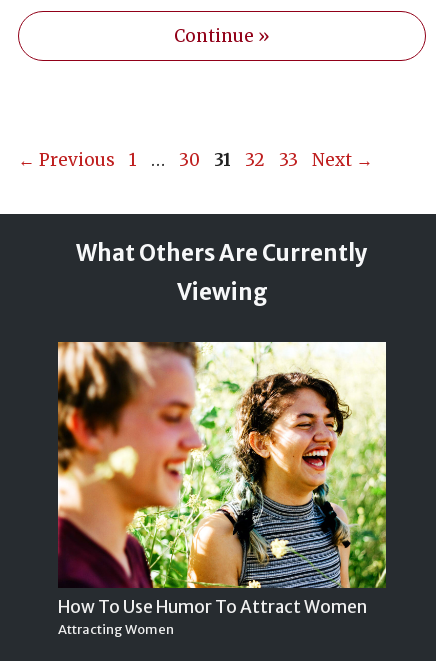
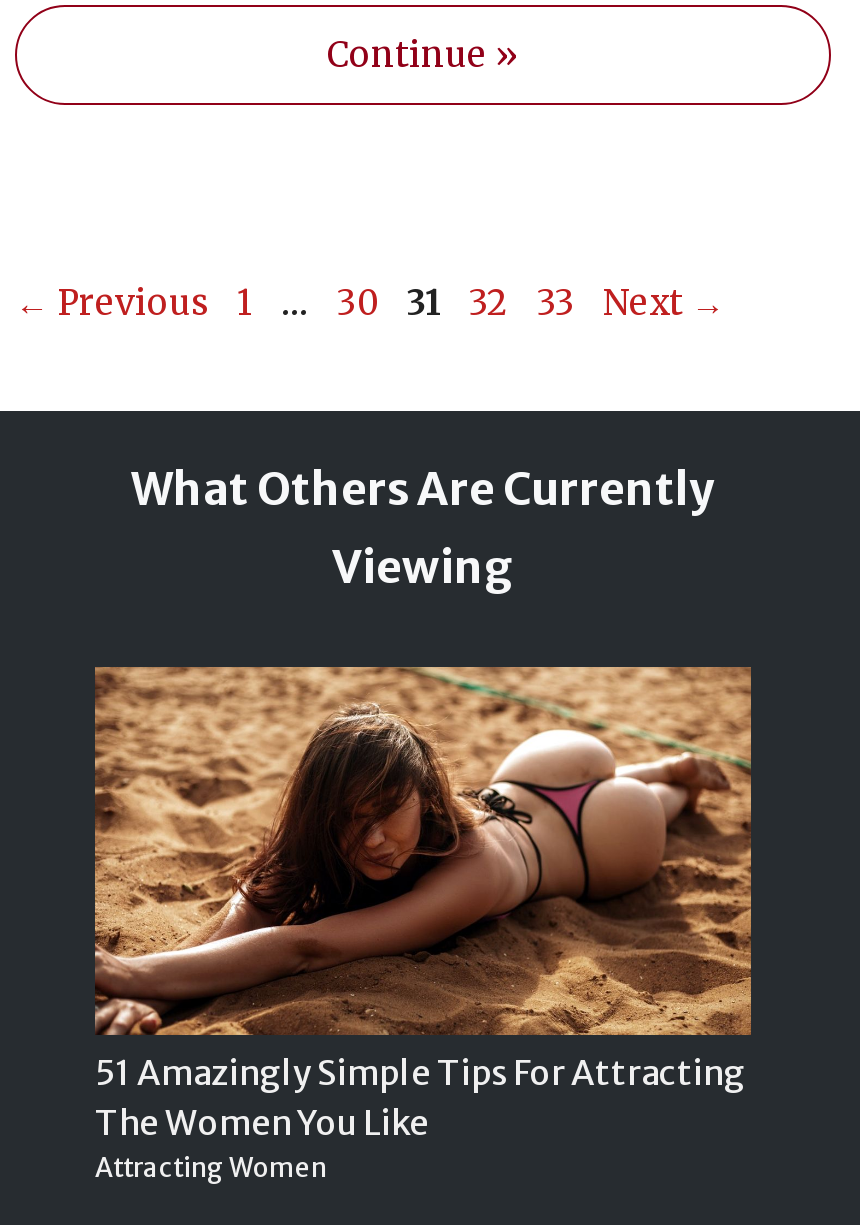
[57,341,387,527] [image] -> [93,665,753,1037] [image]
[58,596,367,618] How To Use Humor To Attract Women -> [95,1052,745,1146] 51 Amazingly Simple Tips For Attracting | The Women You Like

